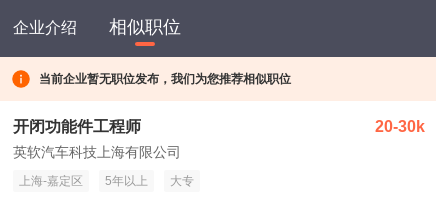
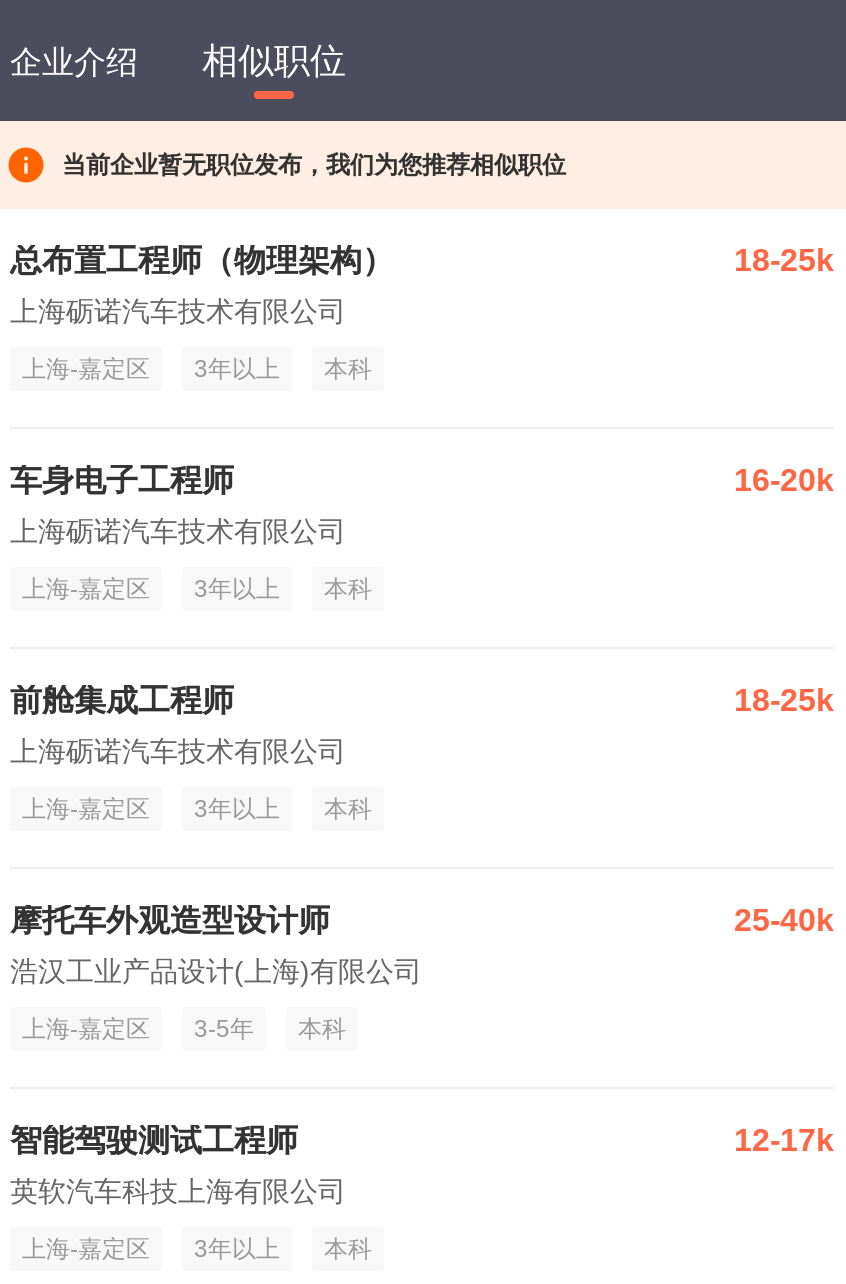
[13,118,425,135] 开闭功能件工程师 | 20-30k -> [10,243,834,1157] 总布置工程师（物理架构） | 18-25k | 上海砺诺汽车技术有限公司 | 上海-嘉定区 | 3年以上 | 本科 | 车身电子工程师 | 16-20k | 上海砺诺汽车技术有限公司 | 上海-嘉定区 | 3年以上 | 本科 | 前舱集成工程师 | 18-25k | 上海砺诺汽车技术有限公司 | 上海-嘉定区 | 3年以上 | 本科 | 摩托车外观造型设计师 | 25-40k | 浩汉工业产品设计(上海)有限公司 | 上海-嘉定区 | 3-5年 | 本科 | 智能驾驶测试工程师 | 12-17k
[105,174,194,188] 5年以上 | 大专 -> [194,1235,372,1263] 3年以上 | 本科

